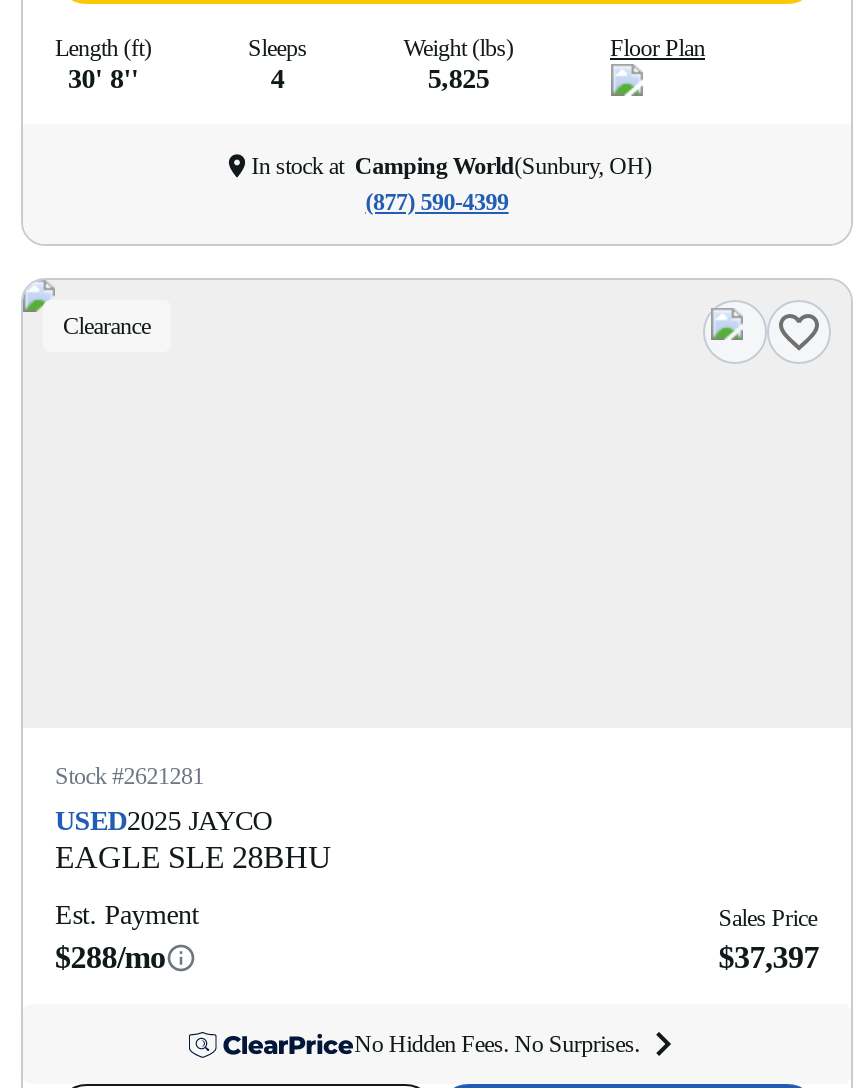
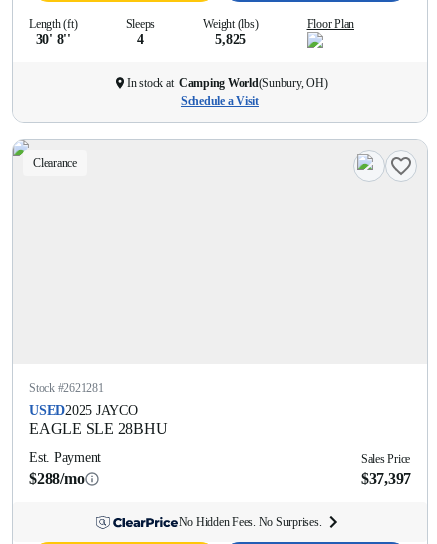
[365,188,508,216] (877) 590-4399 -> [181,94,259,108] Schedule a Visit

